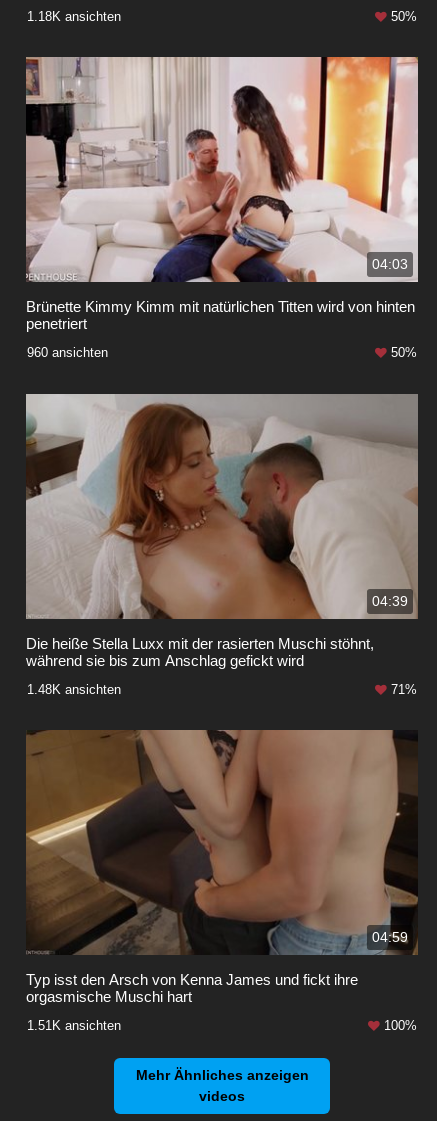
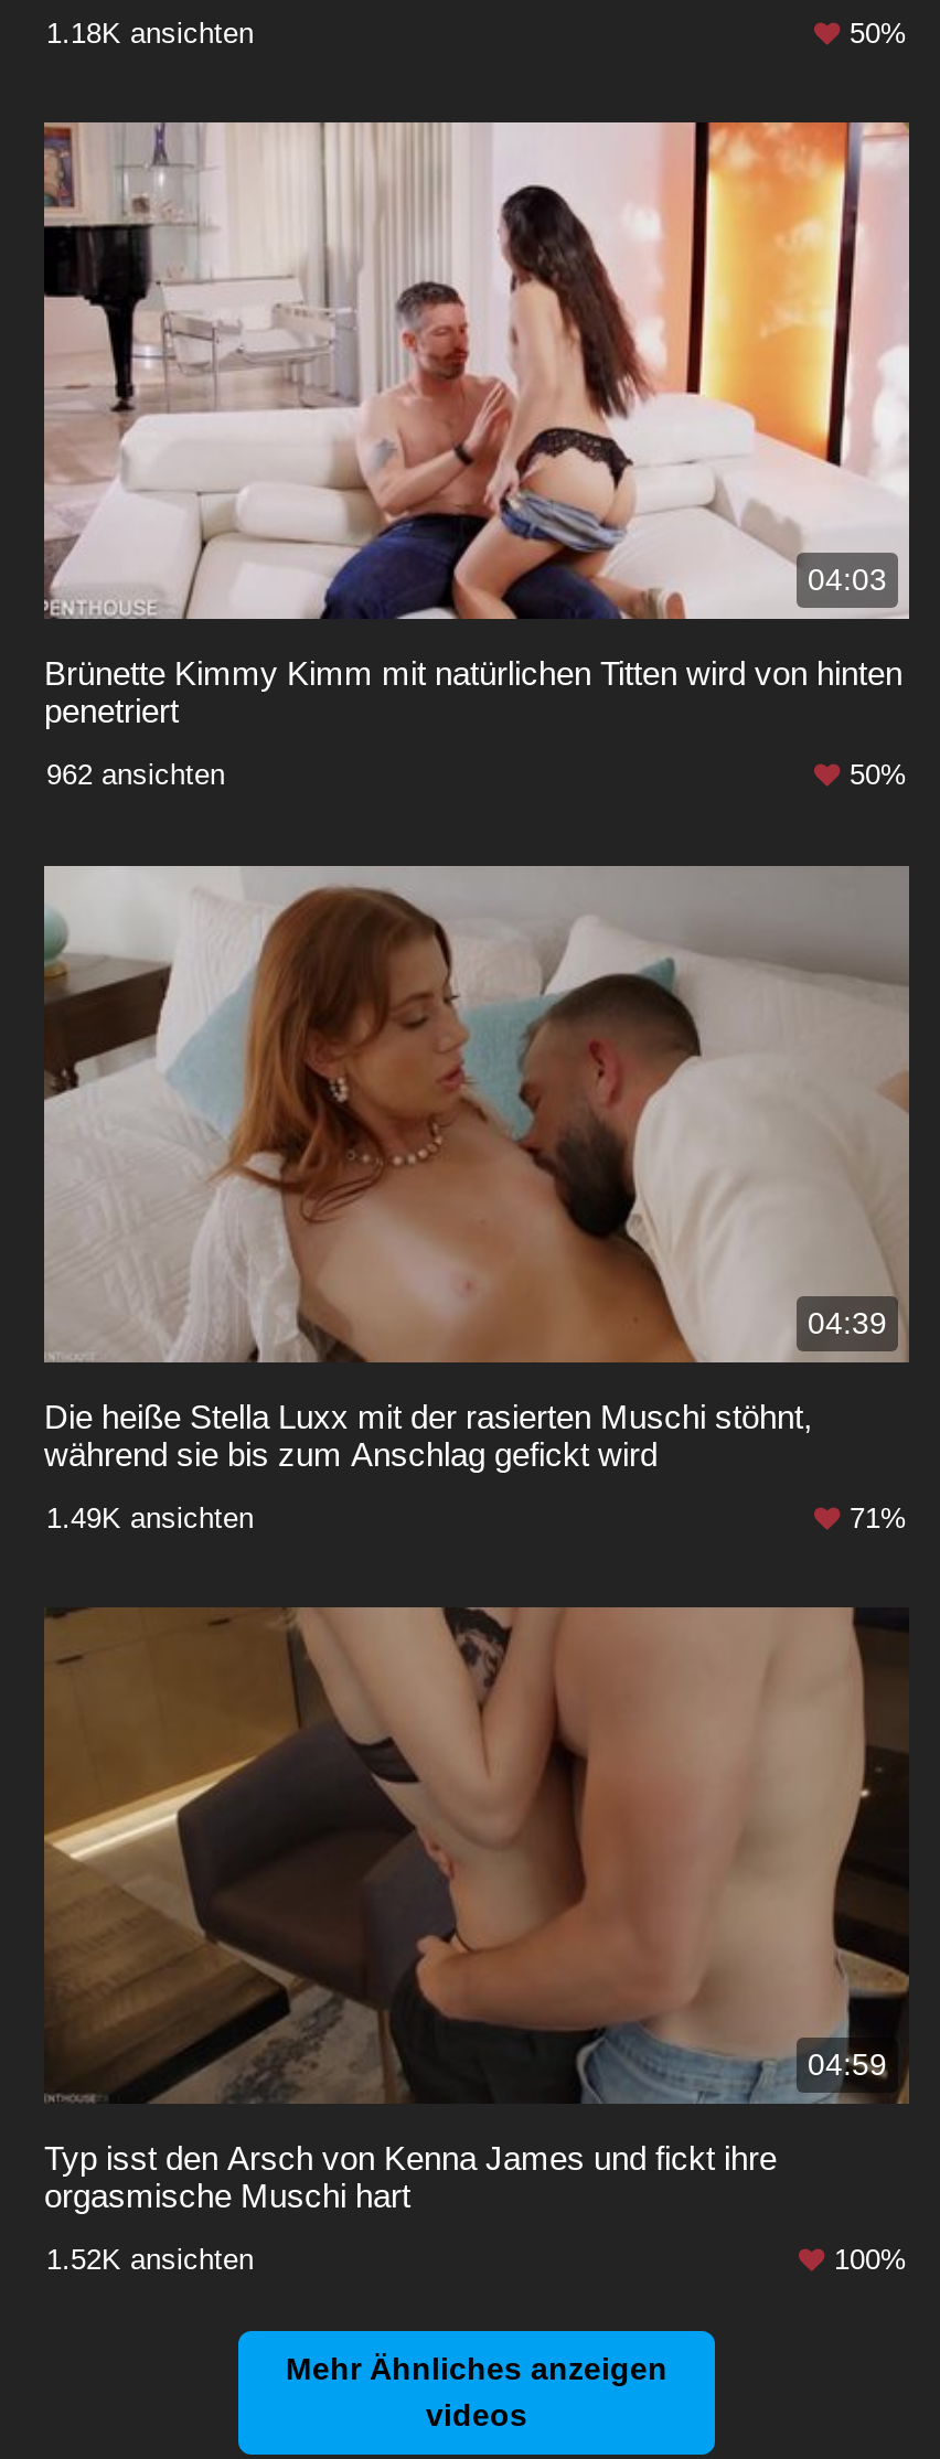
[27,345,108,360] 960 ansichten -> [46,758,225,791] 962 ansichten
[27,682,121,697] 1.48K ansichten -> [46,1501,254,1534] 1.49K ansichten
[27,1018,121,1033] 1.51K ansichten -> [46,2243,254,2276] 1.52K ansichten

